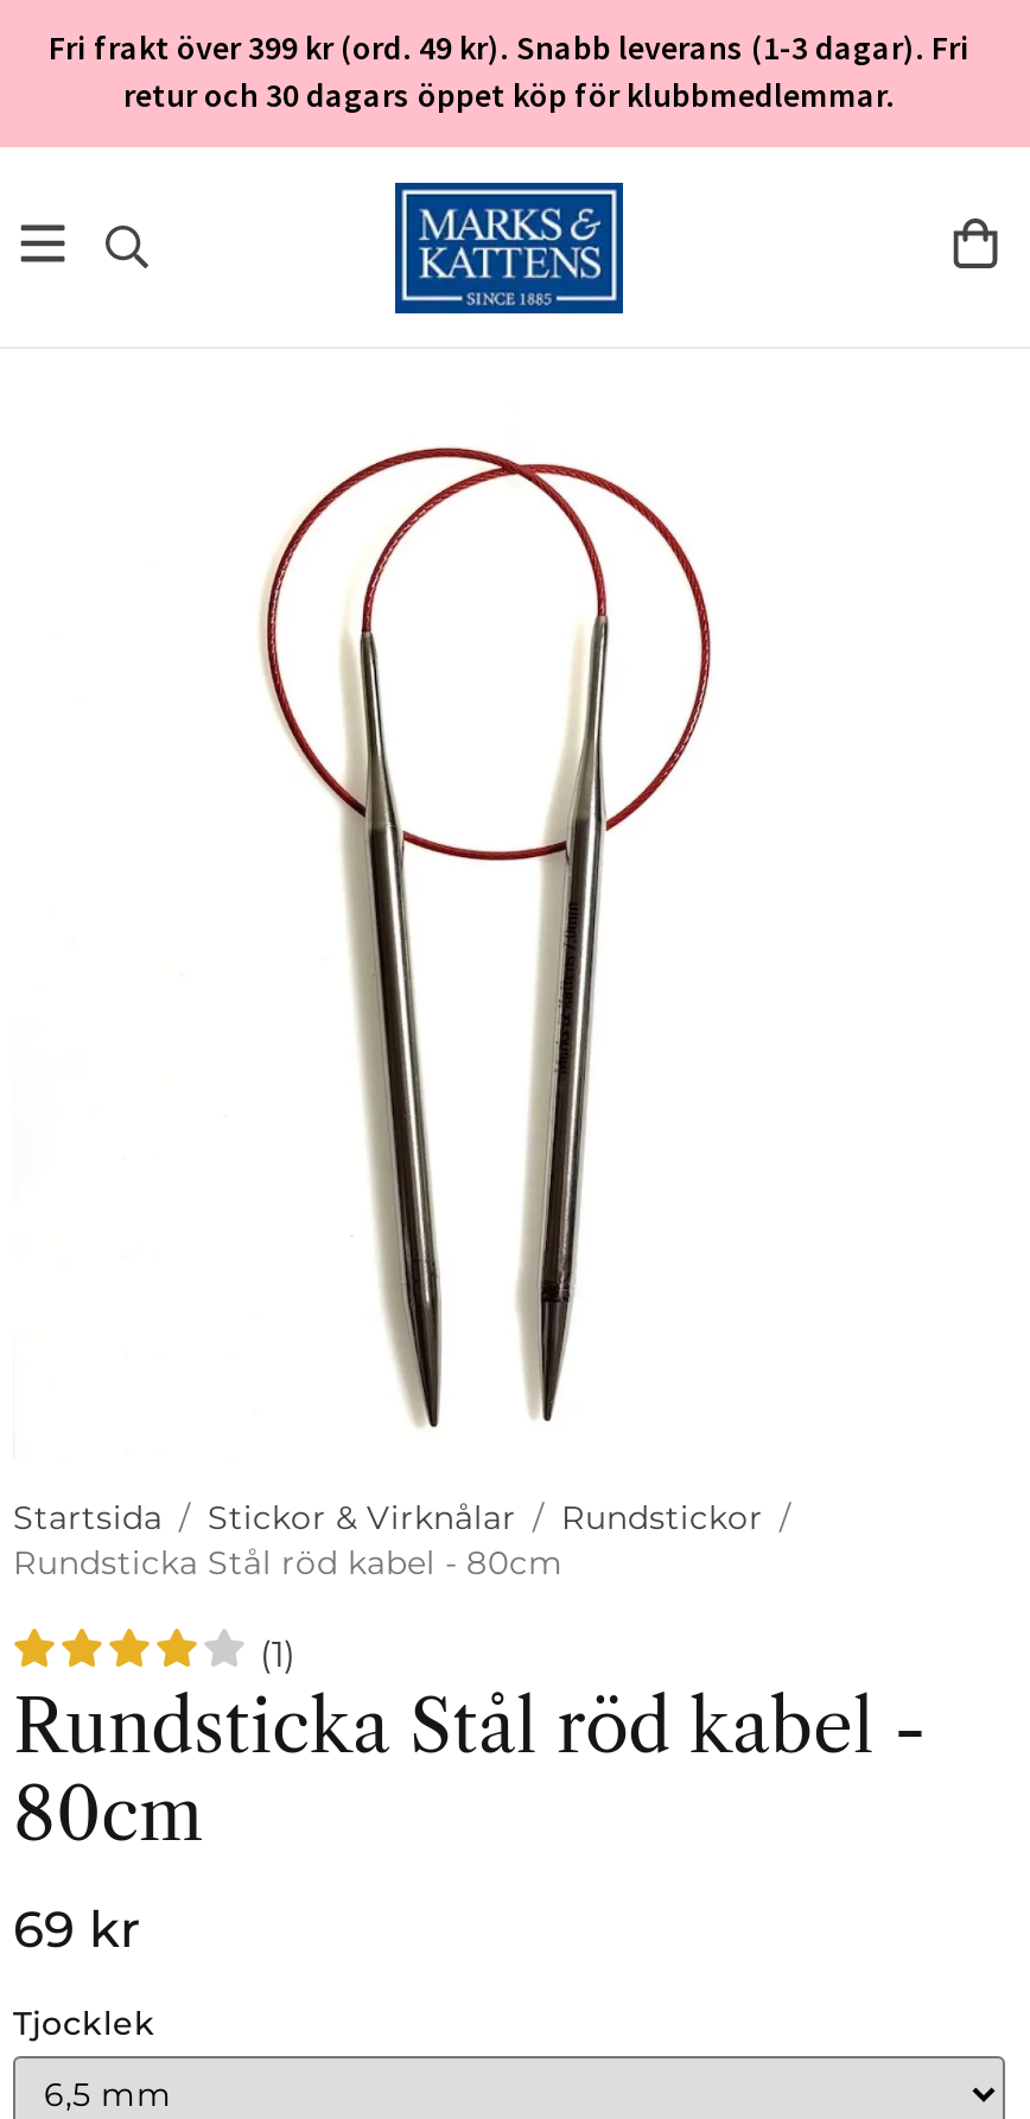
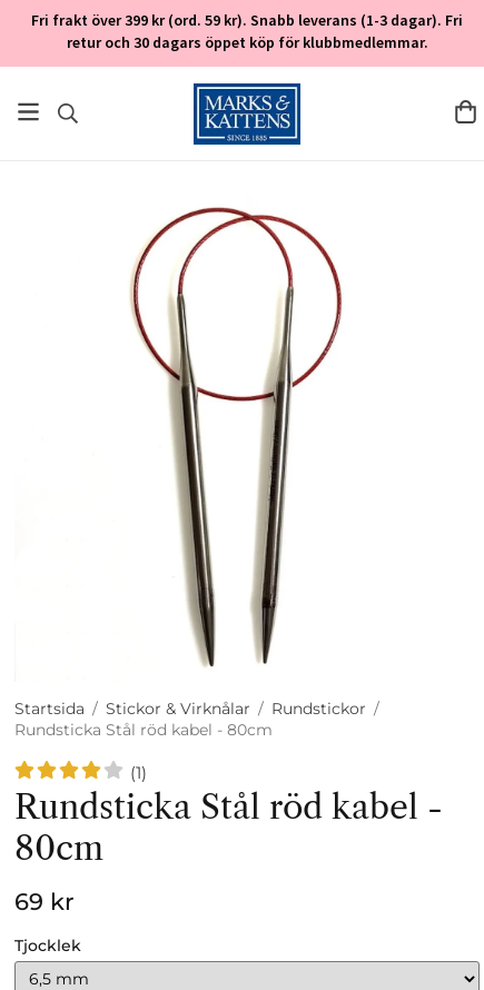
[49,26,969,69] Fri frakt över 399 kr (ord. 49 kr). Snabb leverans (1-3 dagar). Fri -> [31,10,463,30] Fri frakt över 399 kr (ord. 59 kr). Snabb leverans (1-3 dagar). Fri

